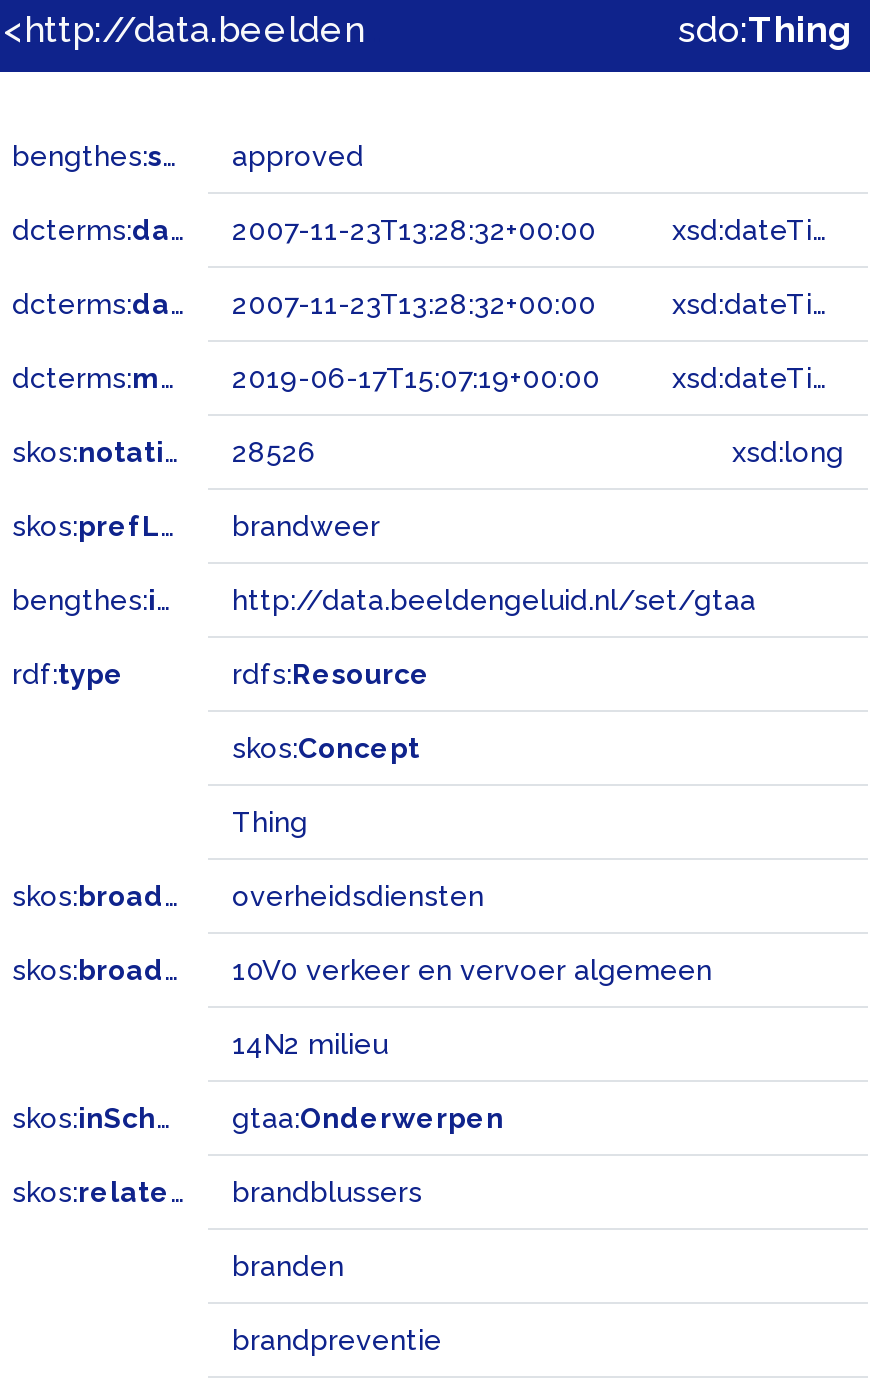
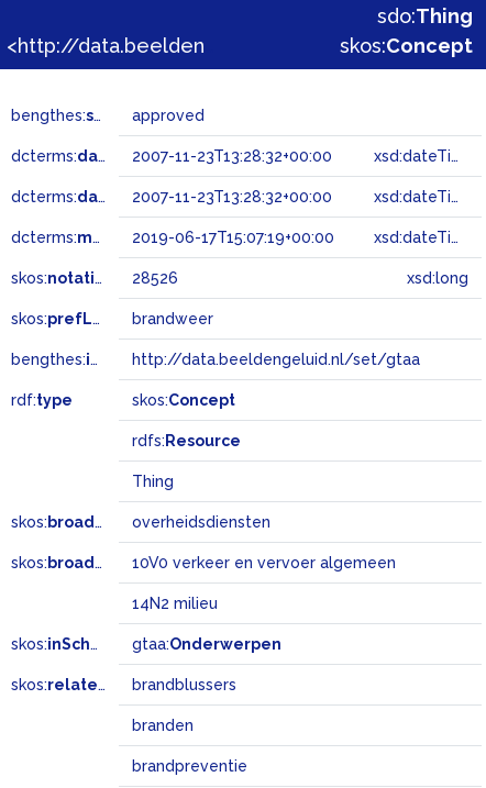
none -> [340,34,473,57] skos:Concept
moved [232,658,430,690] -> [132,432,241,450]: rdfs:Resource

